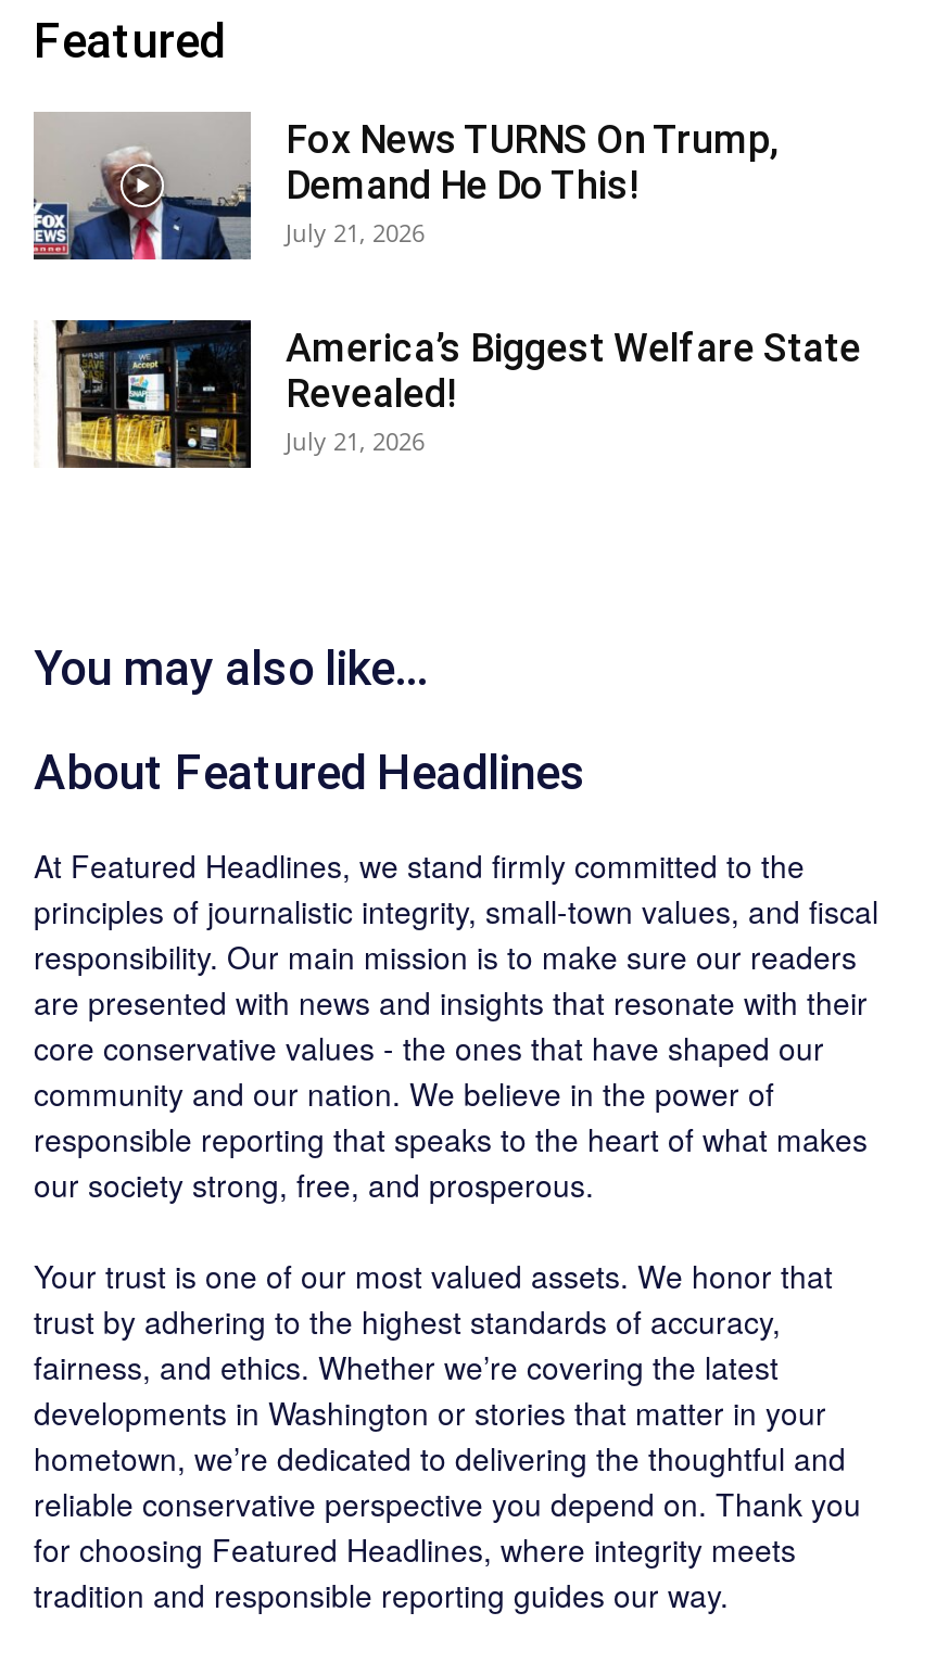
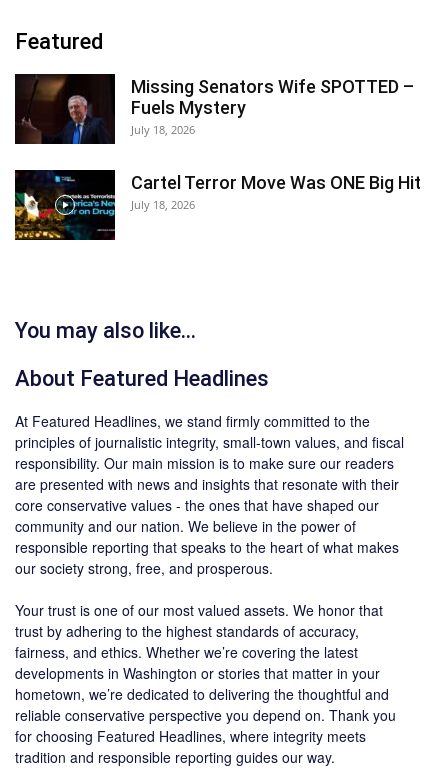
[31,112,779,264] [image] | Fox News TURNS On Trump, | Demand He Do This! | July 21, 2026 -> [14,74,414,145] [image] | Missing Senators Wife SPOTTED – | Fuels Mystery | July 18, 2026
[34,318,861,472] [image] | America’s Biggest Welfare State | Revealed! | July 21, 2026 -> [14,169,421,241] [image] | Cartel Terror Move Was ONE Big Hit | July 18, 2026

